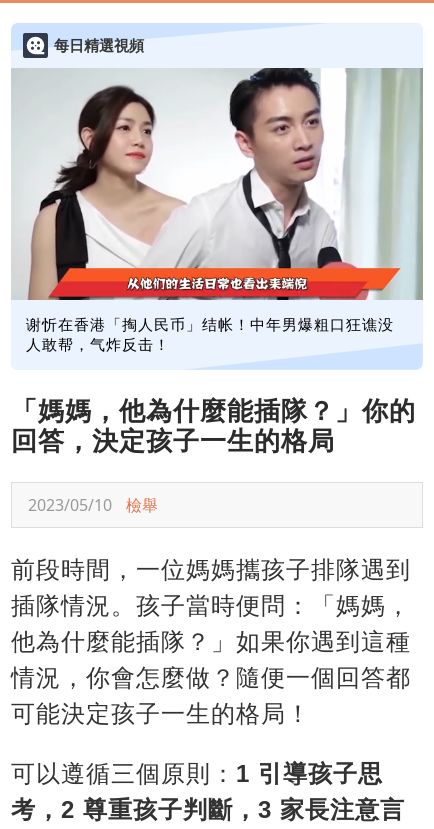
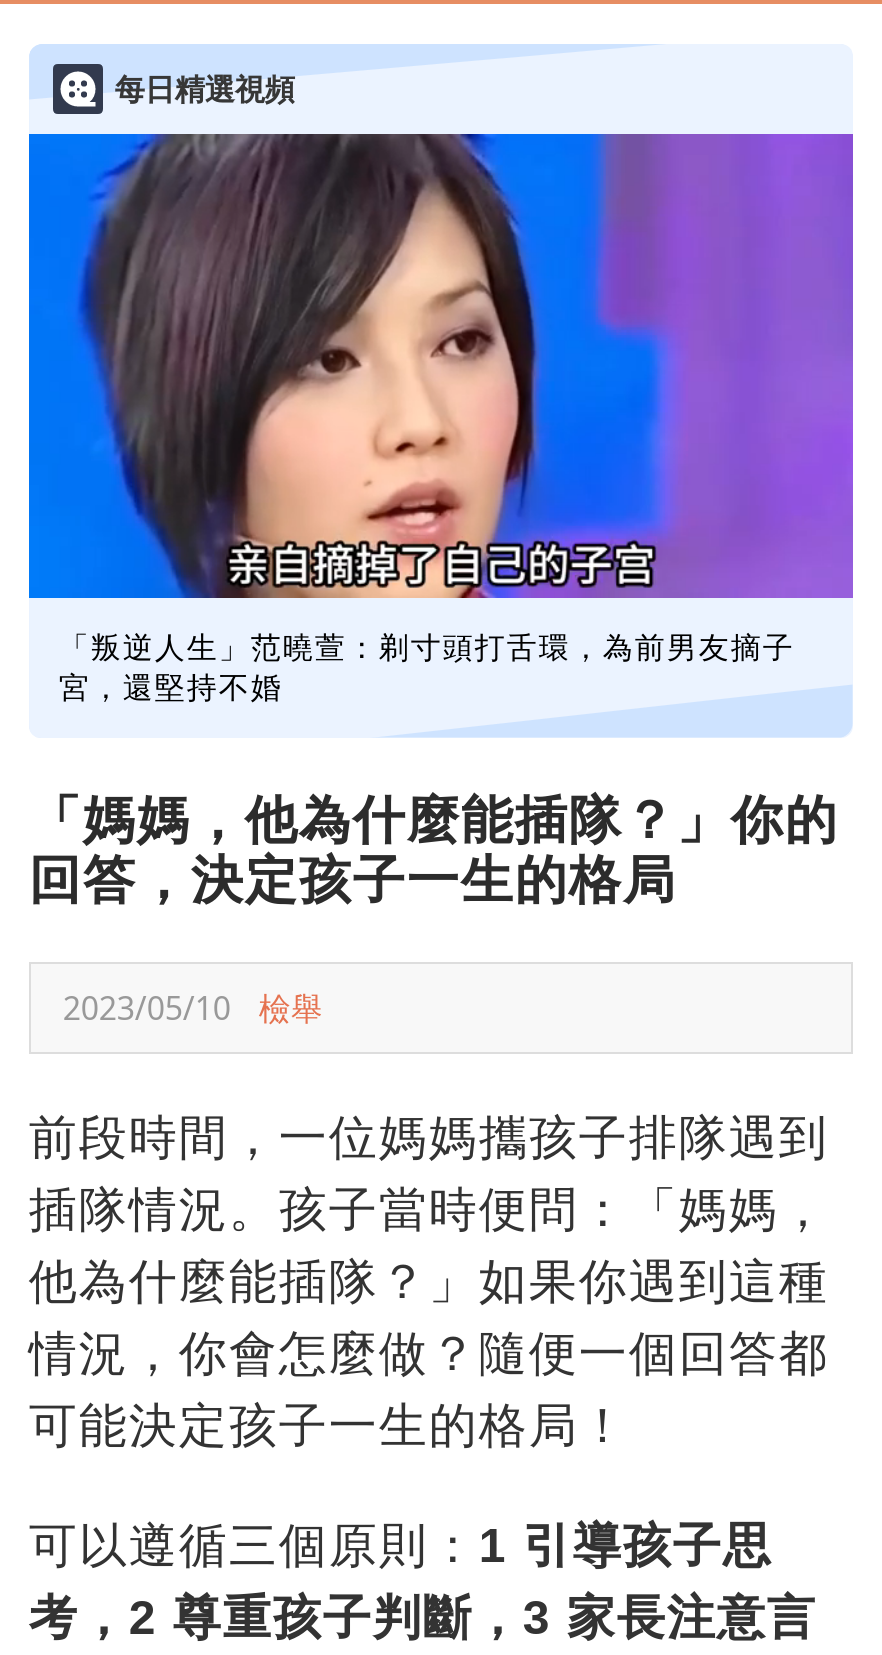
[11,67,423,353] [image] | 谢忻在香港「掏人民币」结帐！中年男爆粗口狂谯没 | 人敢帮，气炸反击！ -> [27,132,853,704] [image] | 「叛逆人生」范曉萱：剃寸頭打舌環，為前男友摘子 | 宮，還堅持不婚

